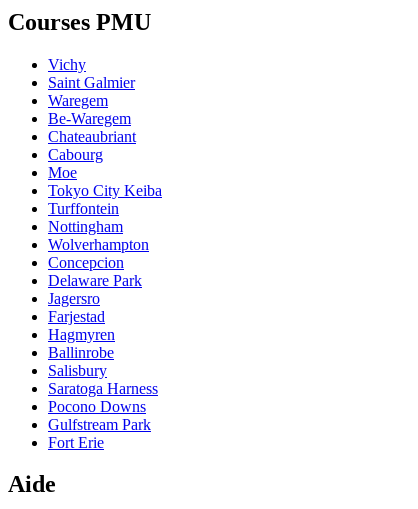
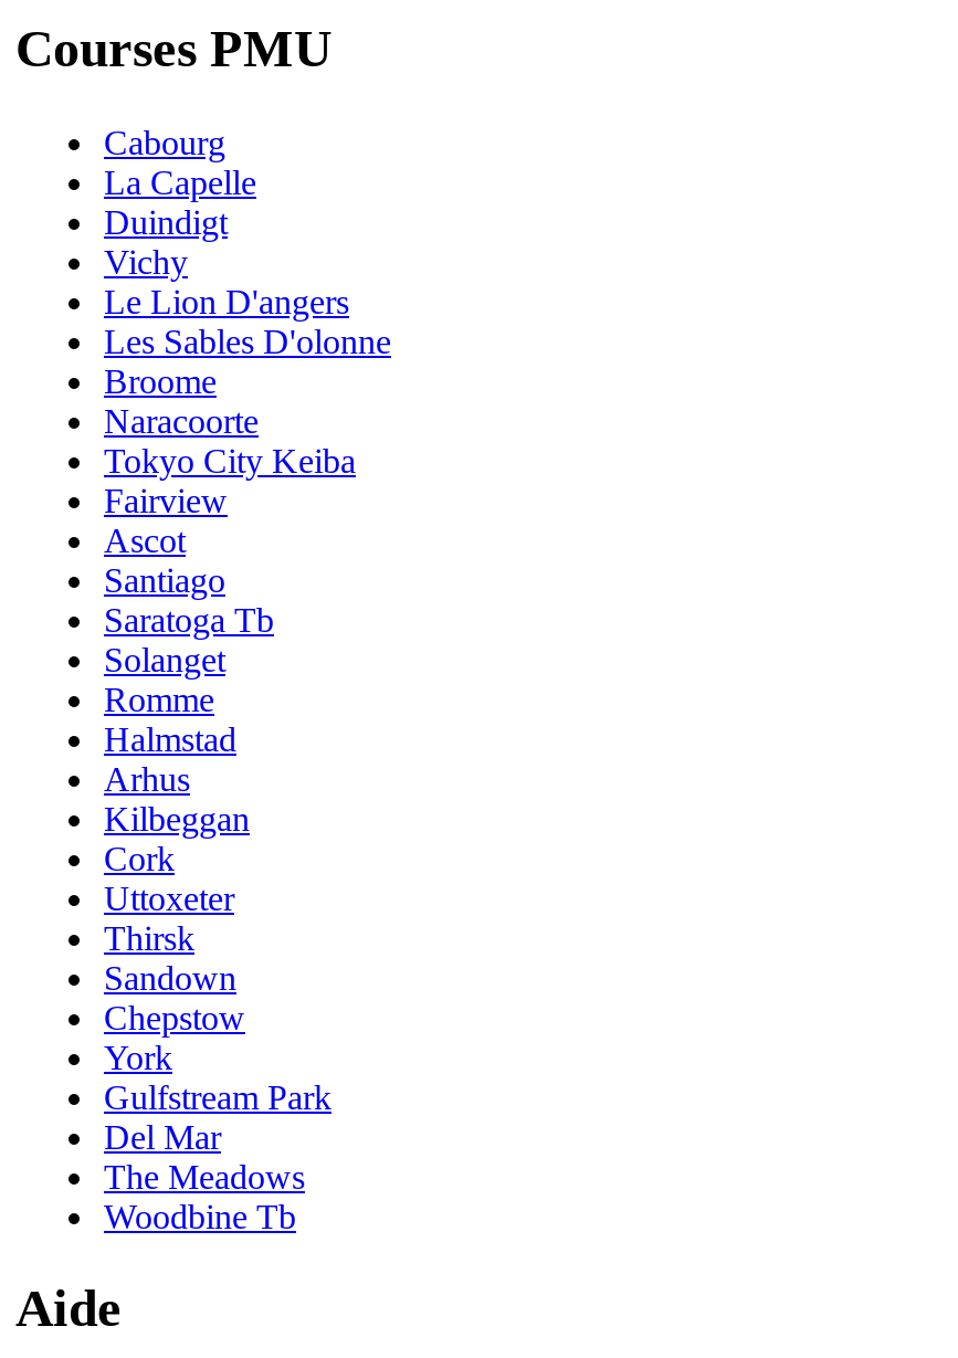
none -> [104,123,256,240] Cabourg | La Capelle | Duindigt
[48,74,136,181] Saint Galmier | Waregem | Be-Waregem | Chateaubriant | Cabourg | Moe -> [104,282,391,439] Le Lion D'angers | Les Sables D'olonne | Broome | Naracoorte
[48,200,158,415] Turffontein | Nottingham | Wolverhampton | Concepcion | Delaware Park | Jagersro | Farjestad | Hagmyren | Ballinrobe | Salisbury | Saratoga Harness | Pocono Downs -> [104,481,274,1075] Fairview | Ascot | Santiago | Saratoga Tb | Solanget | Romme | Halmstad | Arhus | Kilbeggan | Cork | Uttoxeter | Thirsk | Sandown | Chepstow | York
[48,434,104,451] Fort Erie -> [104,1117,305,1234] Del Mar | The Meadows | Woodbine Tb

